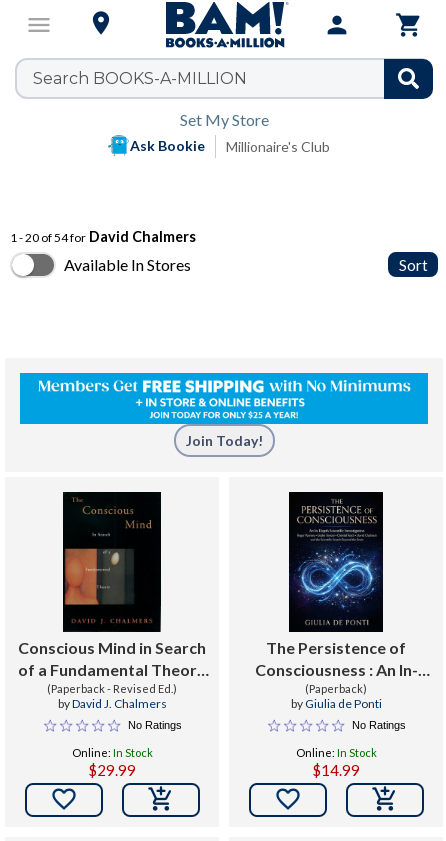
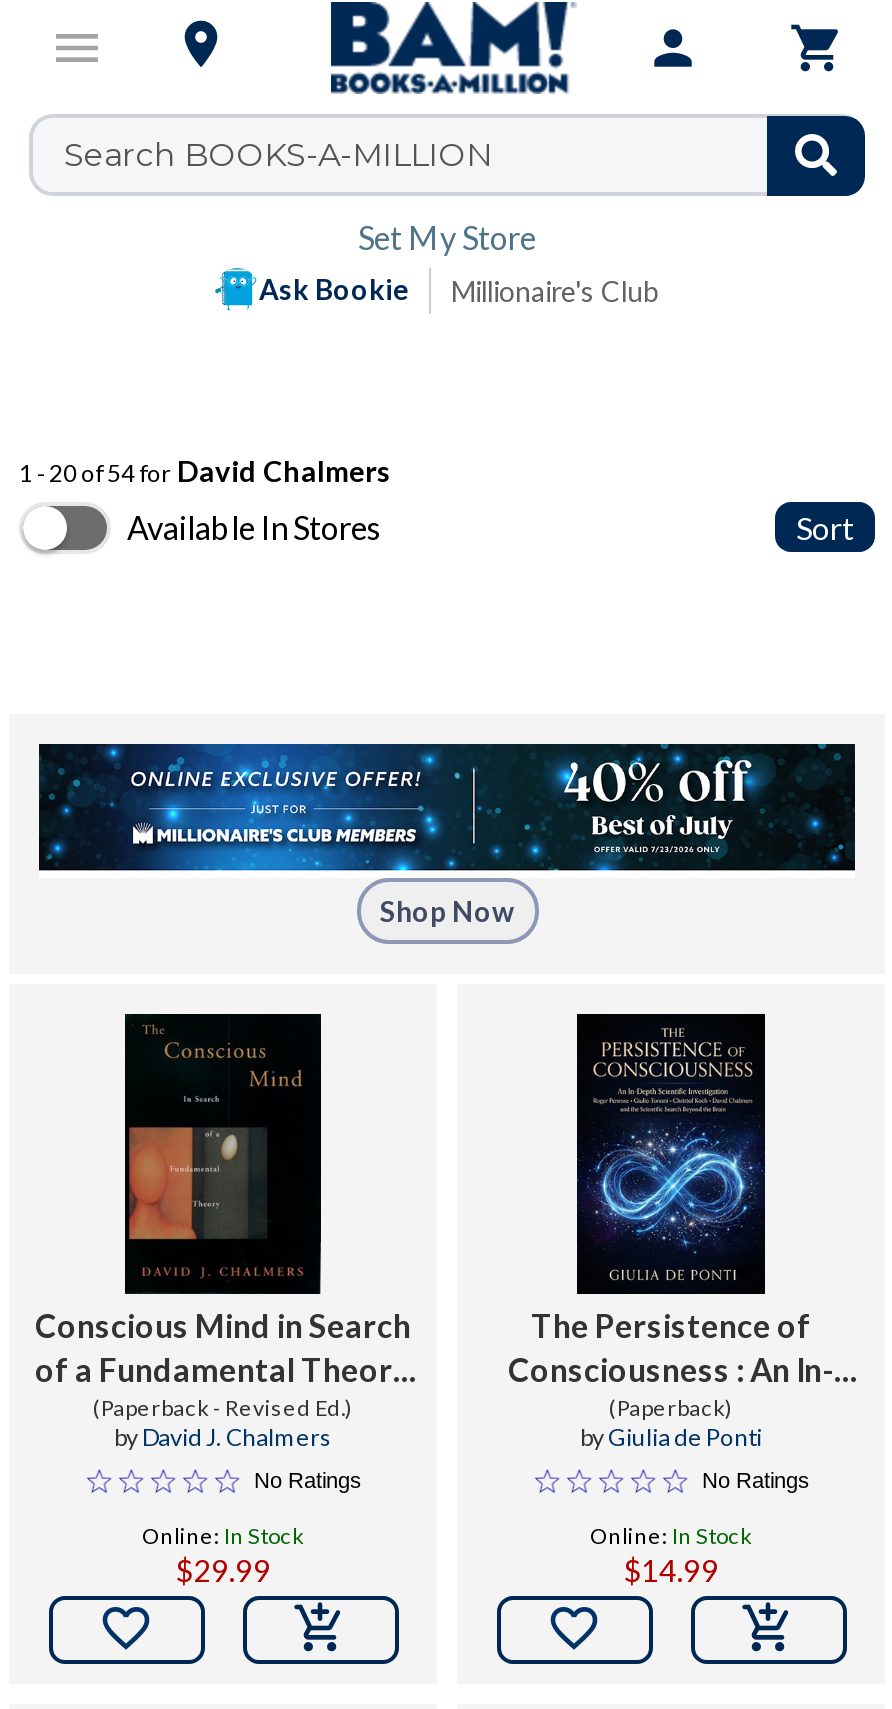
[19,372,429,449] [image] | Join Today! -> [37,742,857,928] [image] | Shop Now

